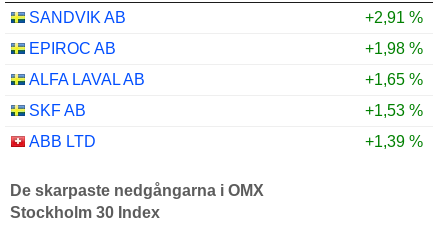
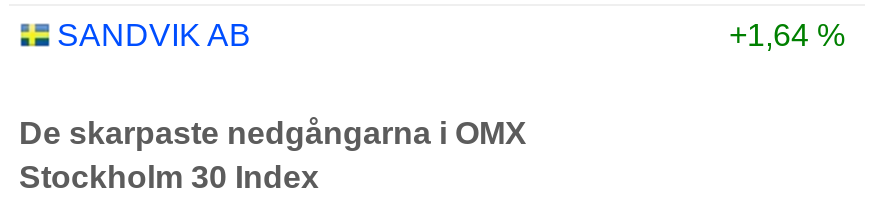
[29,9,423,150] +2,91 % | EPIROC AB | +1,98 % | ALFA LAVAL AB | +1,65 % | SKF AB | +1,53 % | ABB LTD | +1,39 % -> [729,18,845,52] +1,64 %

